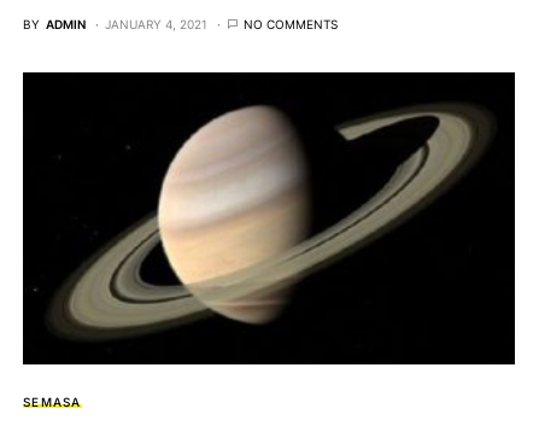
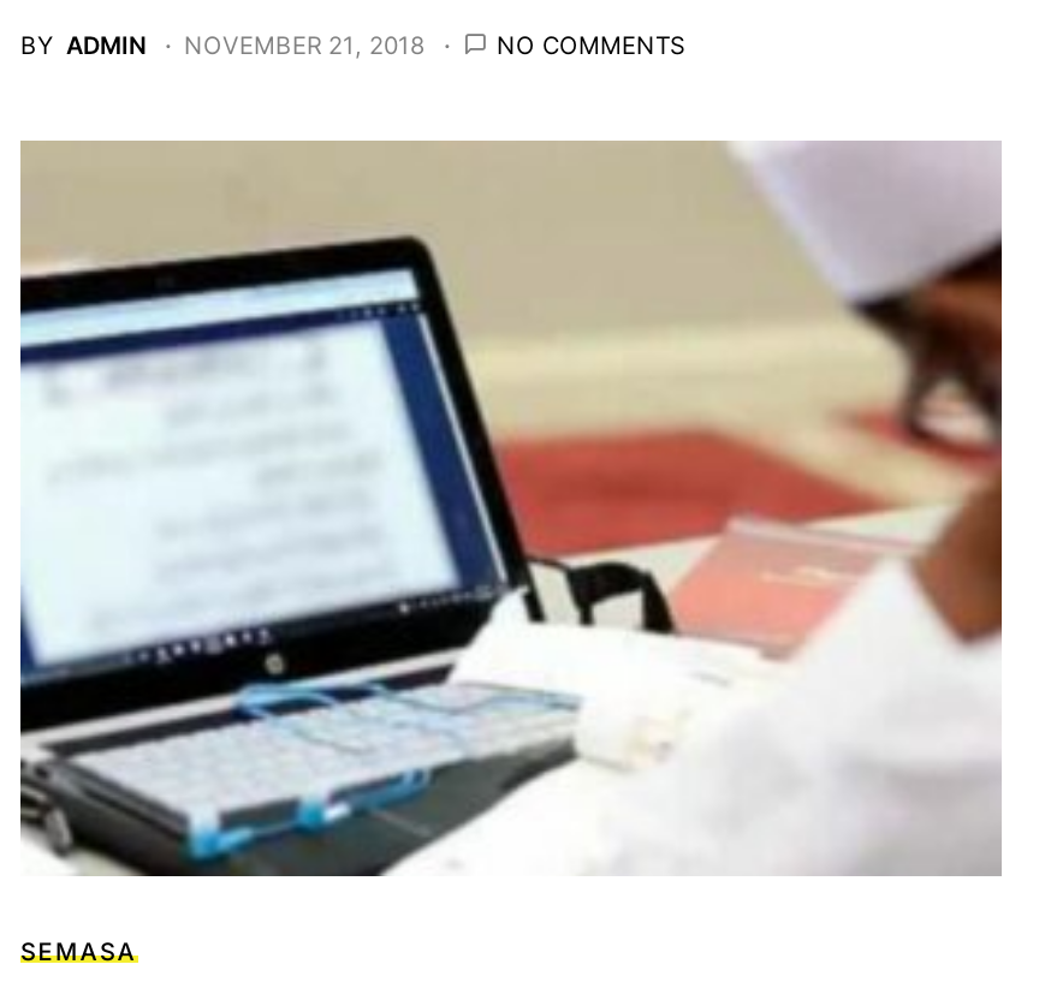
[23,16,207,31] BY ADMIN JANUARY 4, 2021 -> [20,30,424,59] BY ADMIN NOVEMBER 21, 2018
[22,71,516,366] [image] -> [18,139,1004,877] [image]

